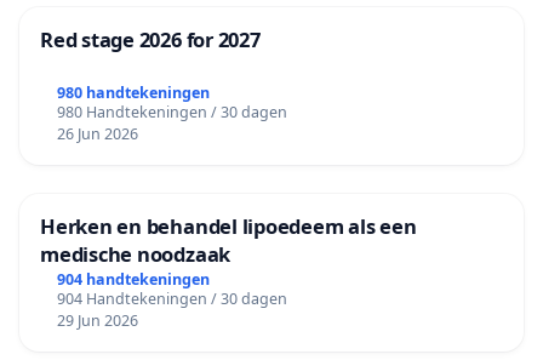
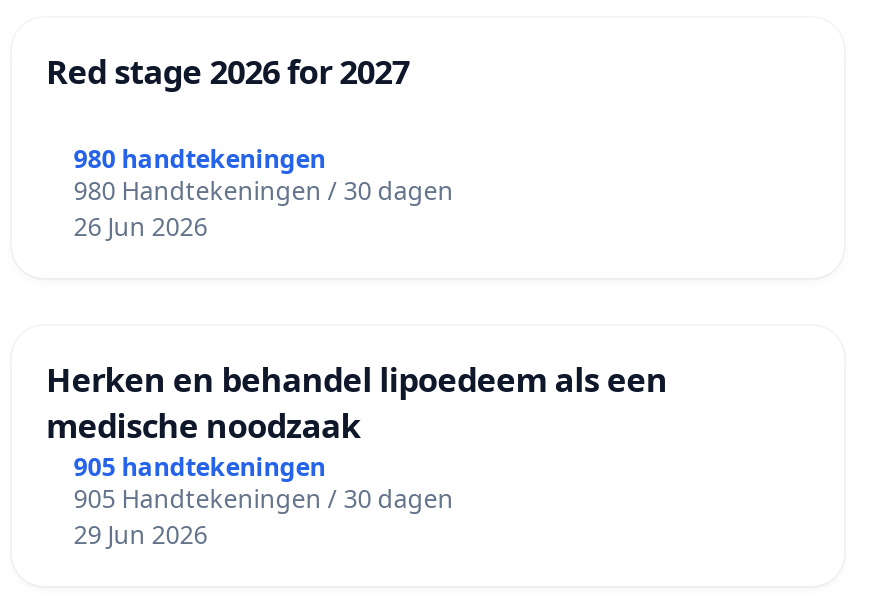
[57,269,209,289] 904 handtekeningen -> [74,449,326,483] 905 handtekeningen
[57,288,287,309] 904 Handtekeningen / 30 dagen -> [74,481,454,515] 905 Handtekeningen / 30 dagen

